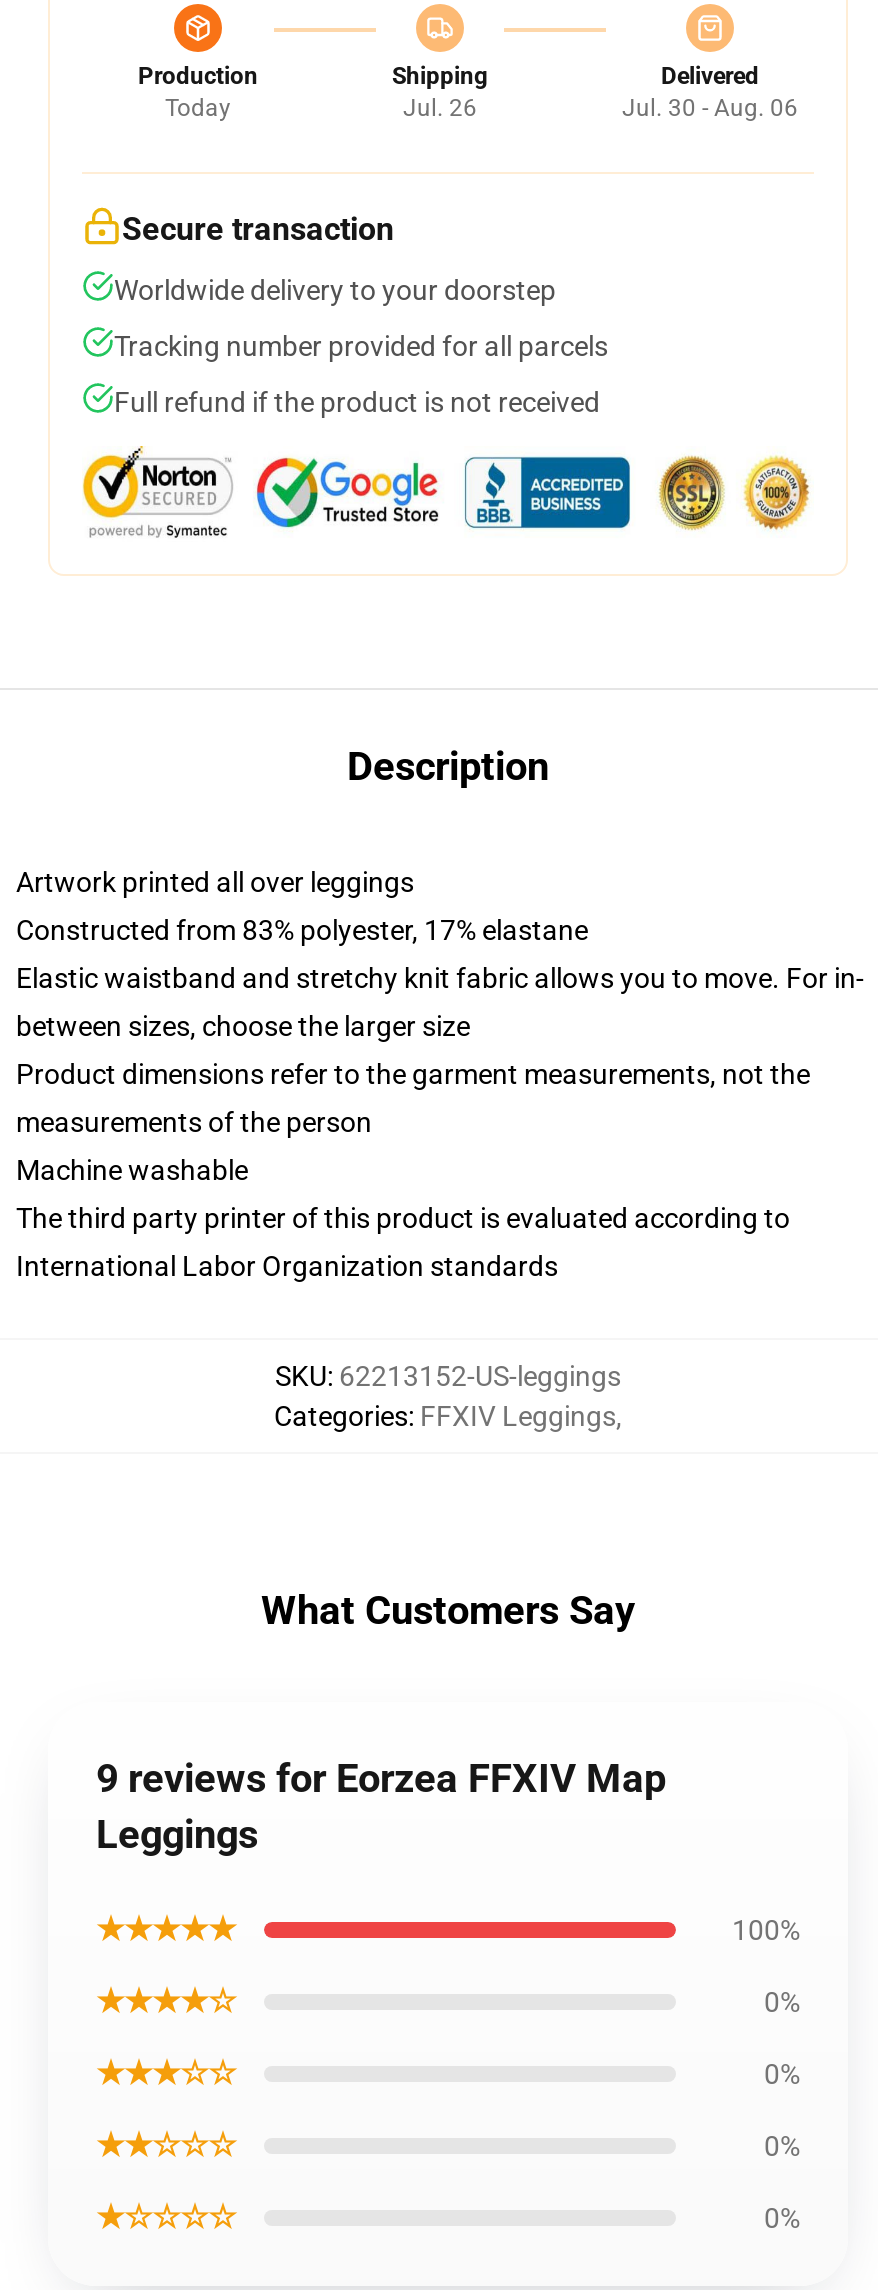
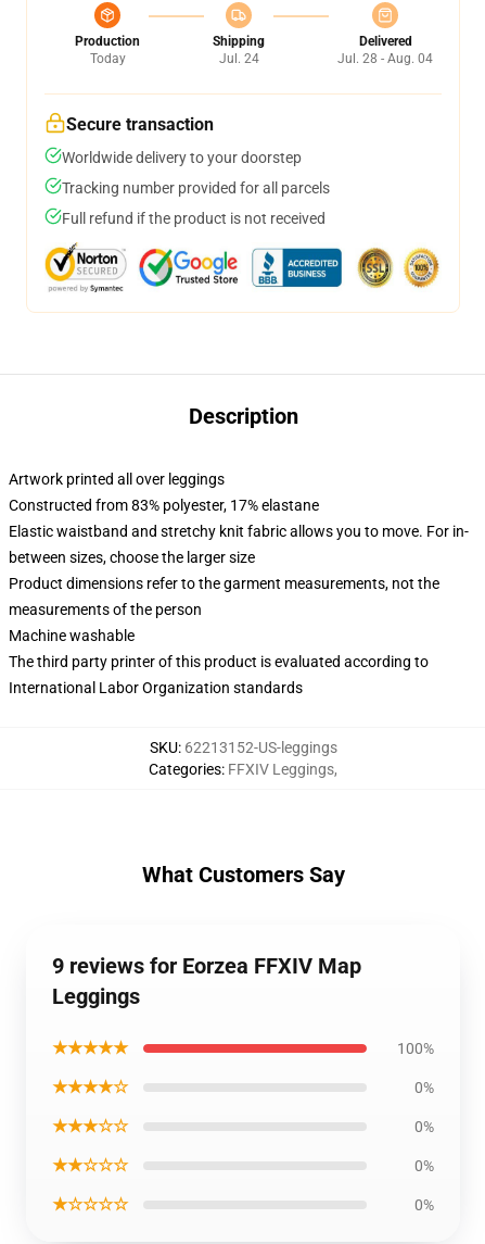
[403,94,477,122] Jul. 26 -> [219,51,259,66] Jul. 24
[622,94,798,122] Jul. 30 - Aug. 06 -> [337,51,433,66] Jul. 28 - Aug. 04

